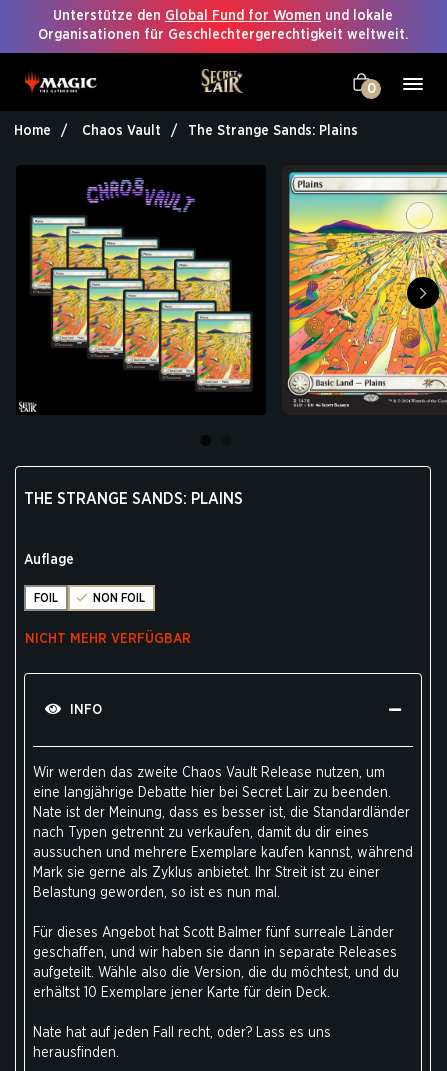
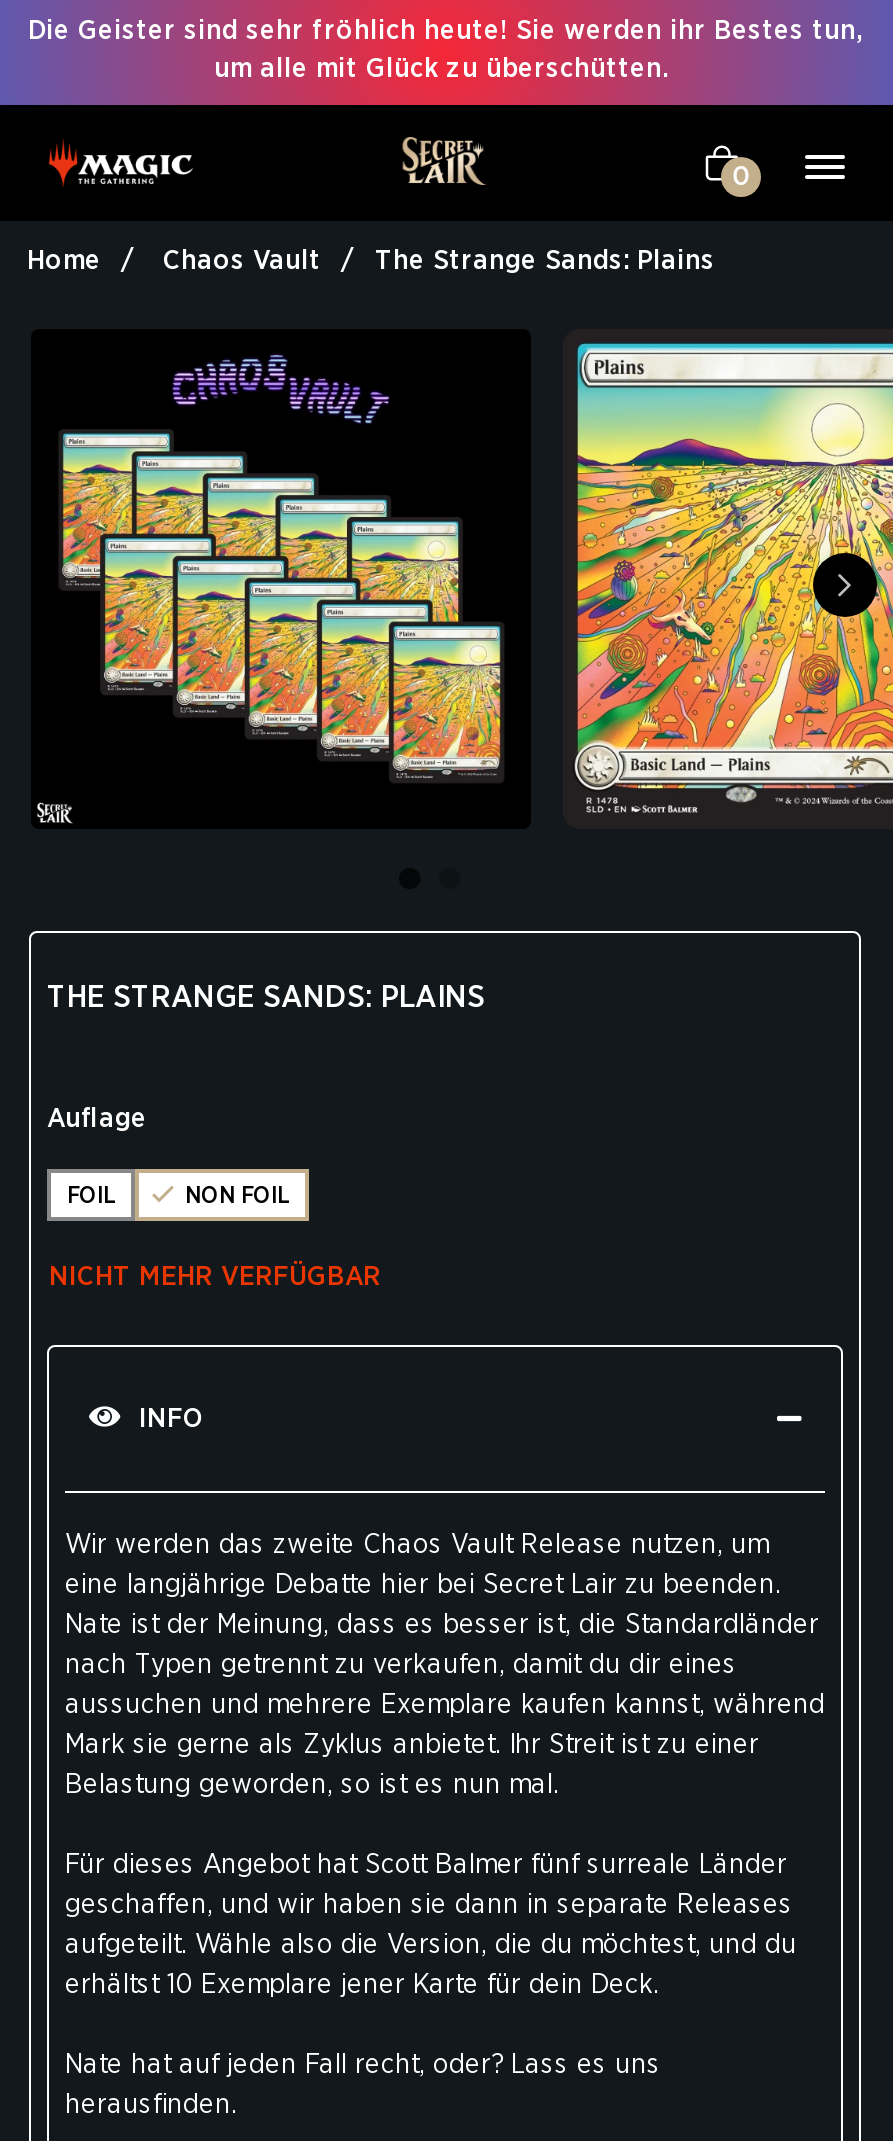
[38,9,408,42] Unterstütze den Global Fund for Women und lokale | Organisationen für Geschlechtergerechtigkeit weltweit. -> [28,17,862,83] Die Geister sind sehr fröhlich heute! Sie werden ihr Bestes tun, | um alle mit Glück zu überschütten.

